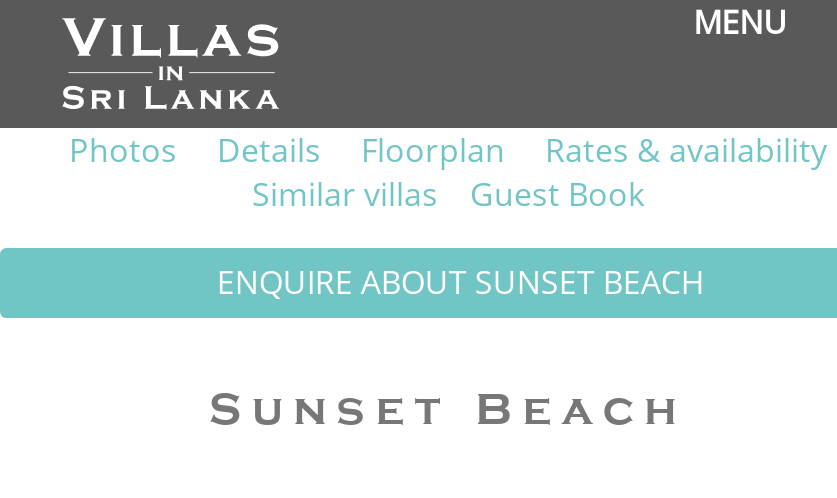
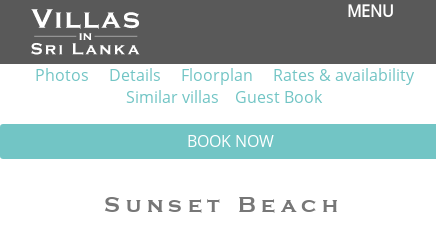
[217,261,705,305] ENQUIRE ABOUT SUNSET BEACH -> [187,130,274,152] BOOK NOW

